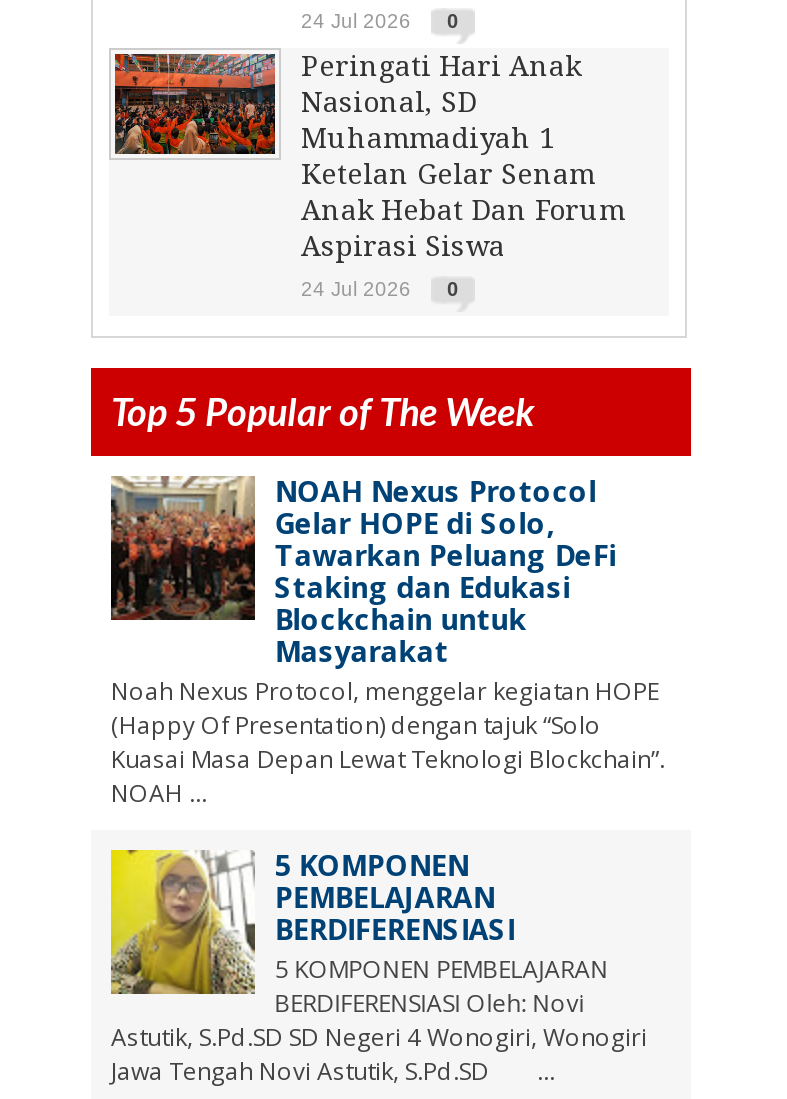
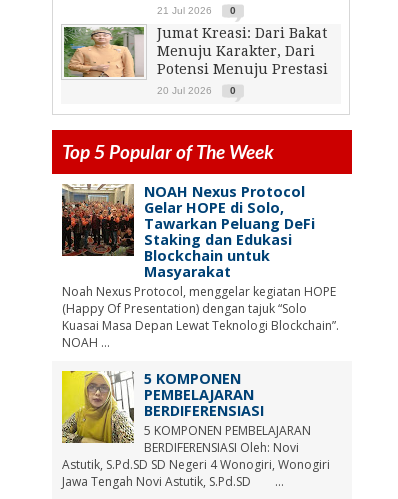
[301,10,459,32] 24 Jul 2026 0 -> [157,5,236,16] 21 Jul 2026 0
[113,50,625,262] [image] | Peringati Hari Anak | Nasional, SD | Muhammadiyah 1 | Ketelan Gelar Senam | Anak Hebat Dan Forum | Aspirasi Siswa -> [63,25,328,77] [image] | Jumat Kreasi: Dari Bakat | Menuju Karakter, Dari | Potensi Menuju Prestasi
[301,278,459,300] 24 Jul 2026 0 -> [157,85,236,96] 20 Jul 2026 0

